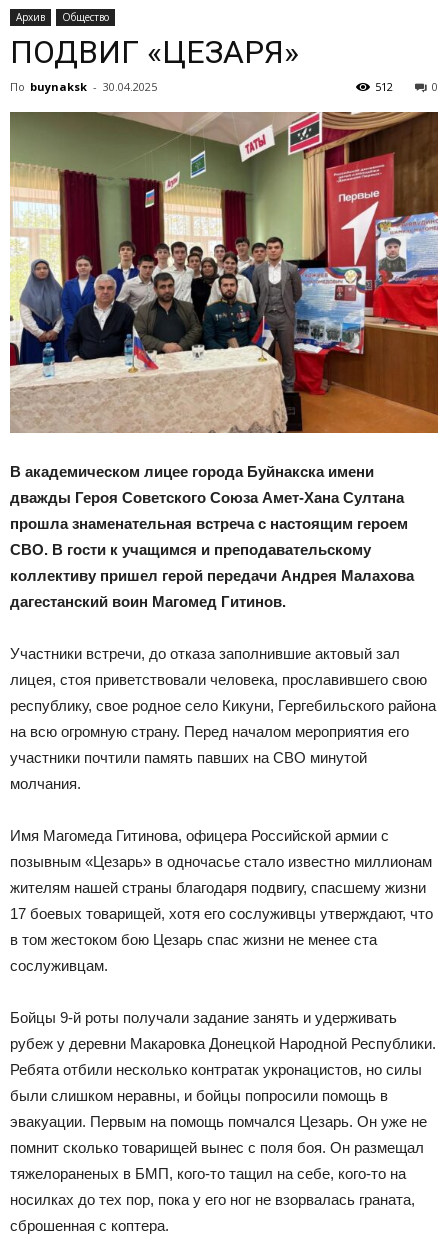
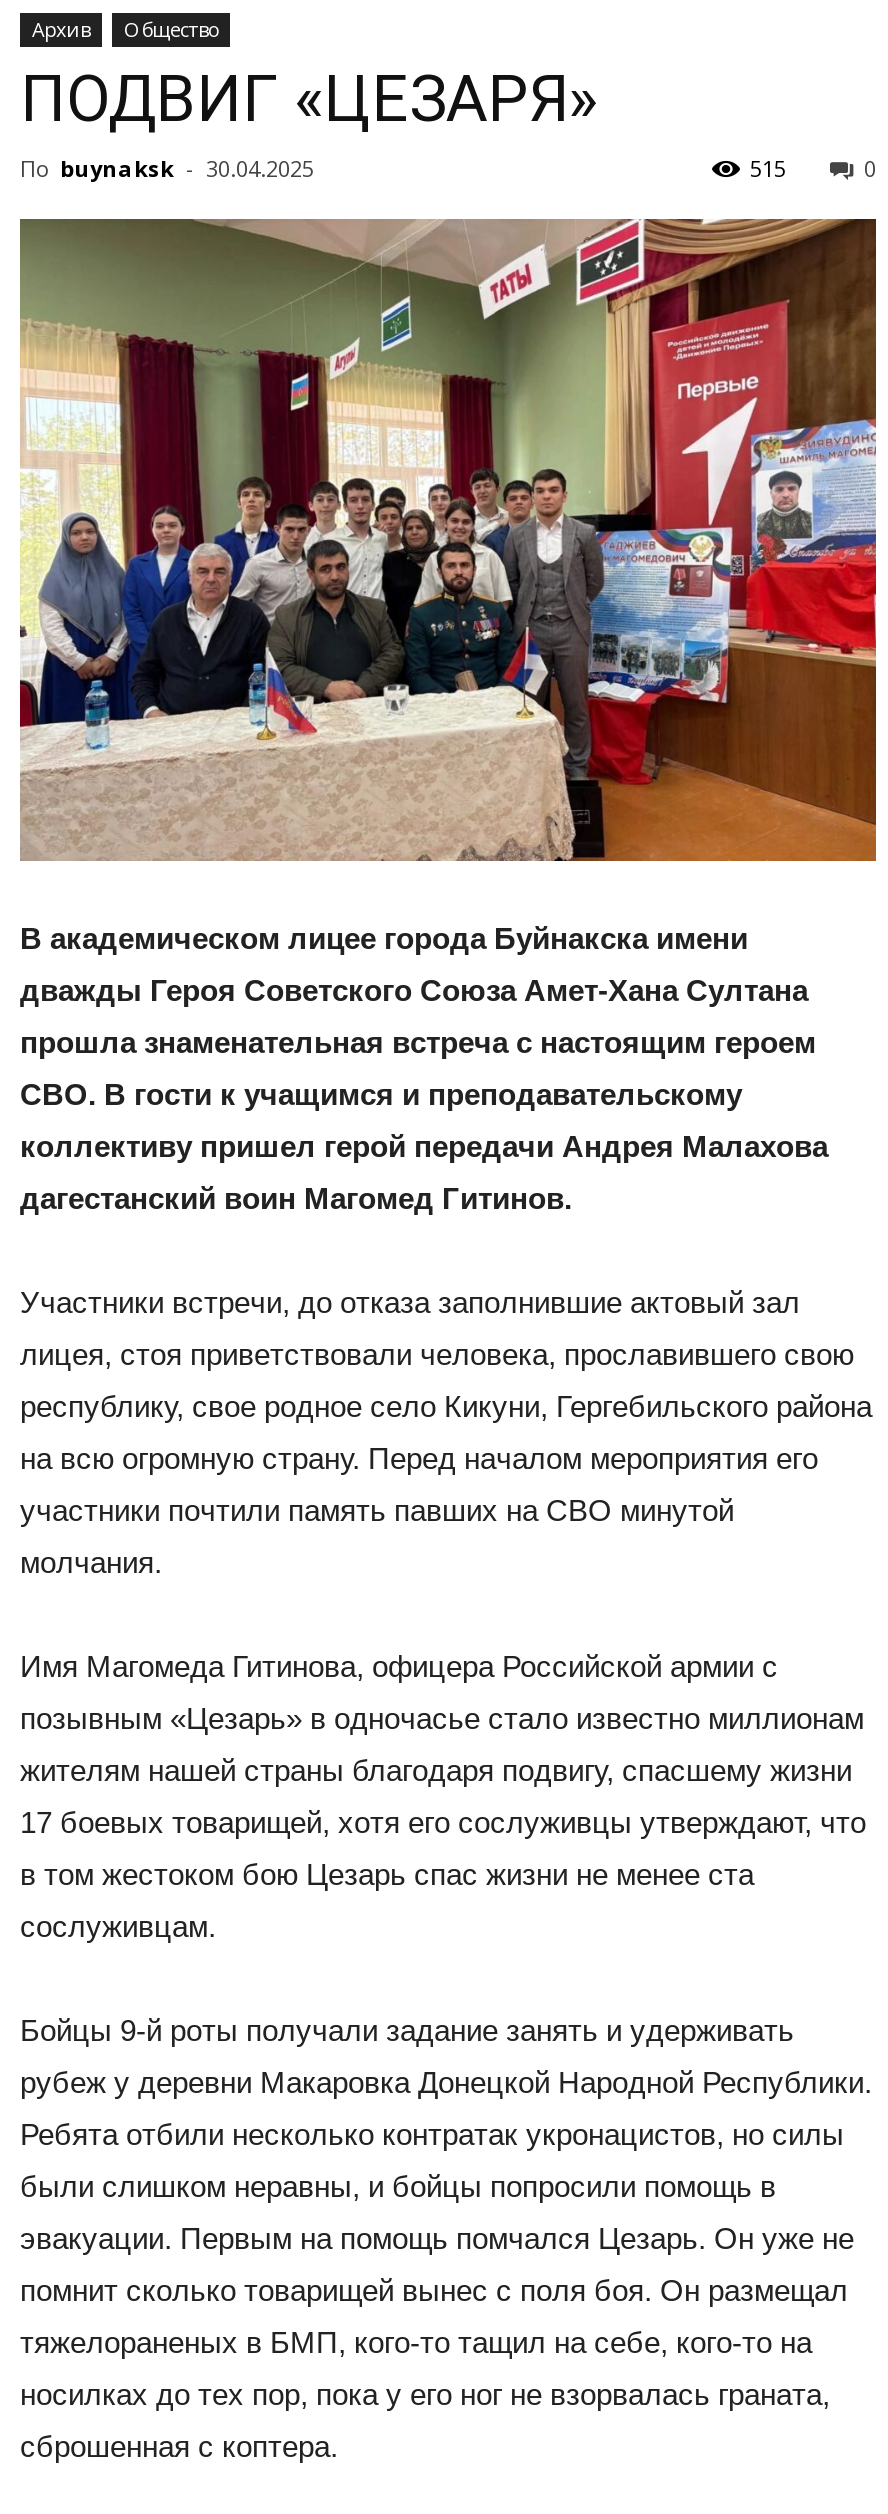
[375,79,393,94] 512 -> [750,153,786,183] 515

